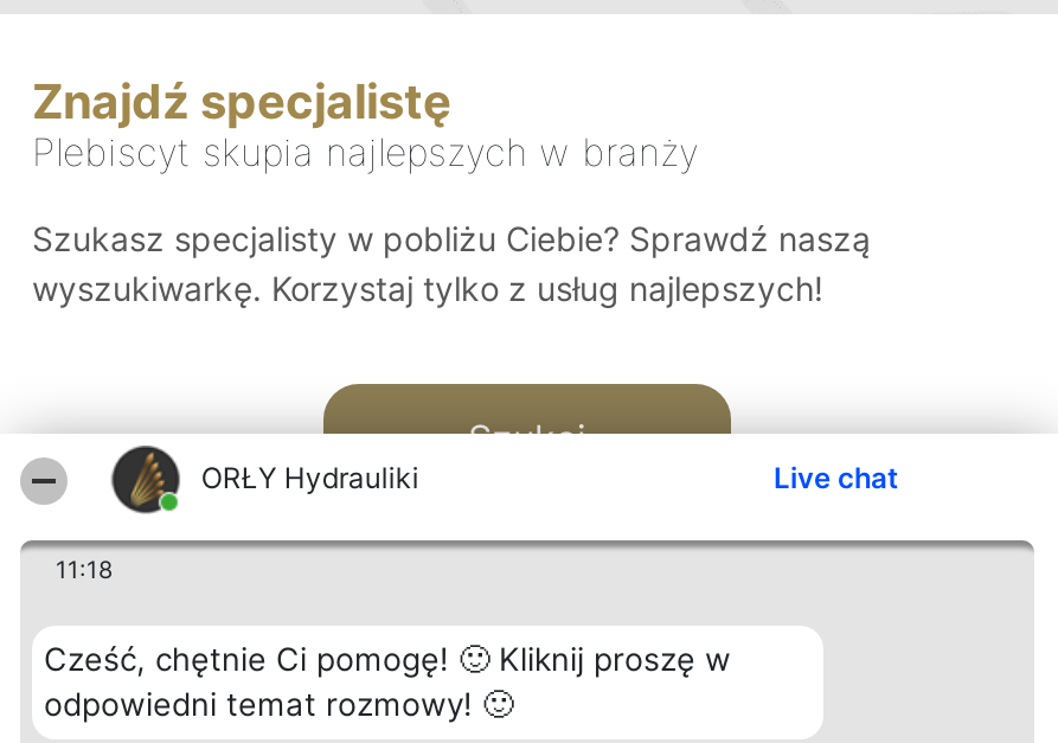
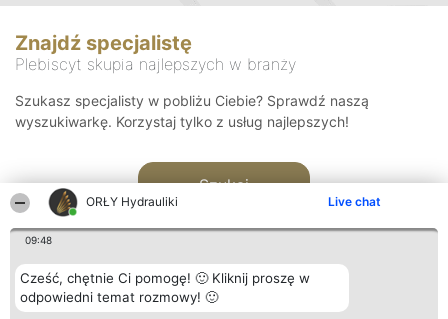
[56,555,113,583] 11:18 -> [25,234,52,246] 09:48

